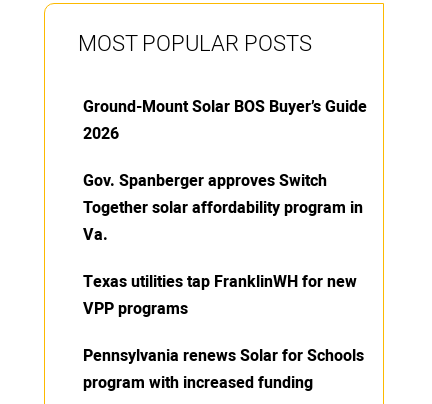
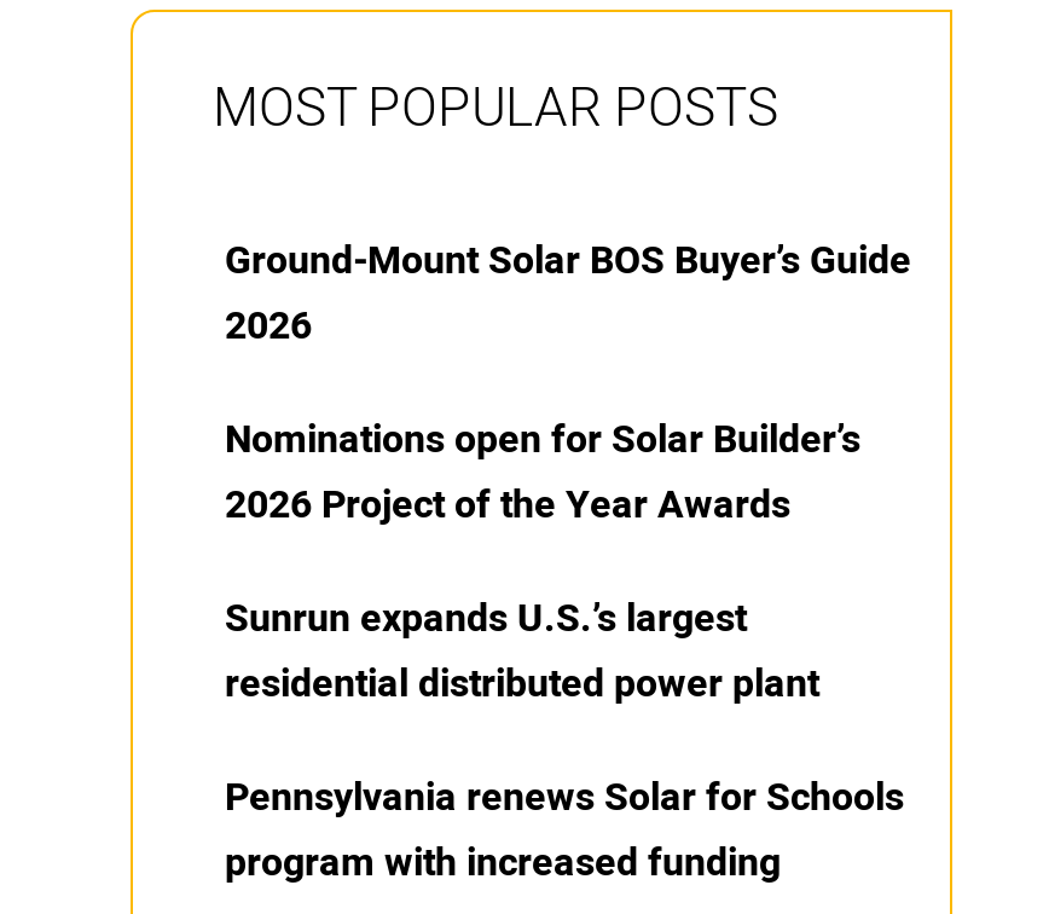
[83,169,363,247] Gov. Spanberger approves Switch | Together solar affordability program in | Va. -> [225,411,860,534] Nominations open for Solar Builder’s | 2026 Project of the Year Awards
[83,270,357,321] Texas utilities tap FranklinWH for new | VPP programs -> [225,590,819,713] Sunrun expands U.S.’s largest | residential distributed power plant

